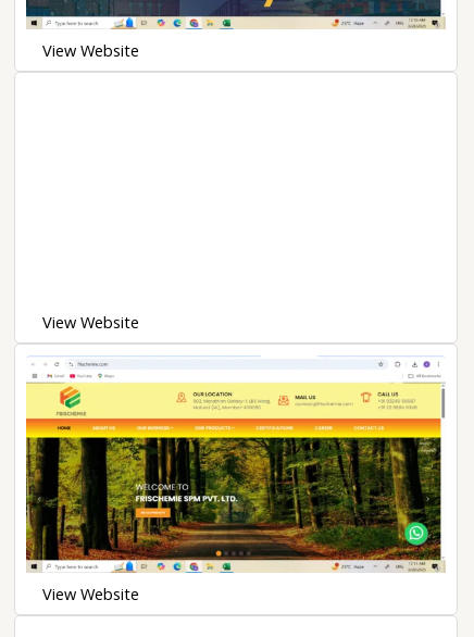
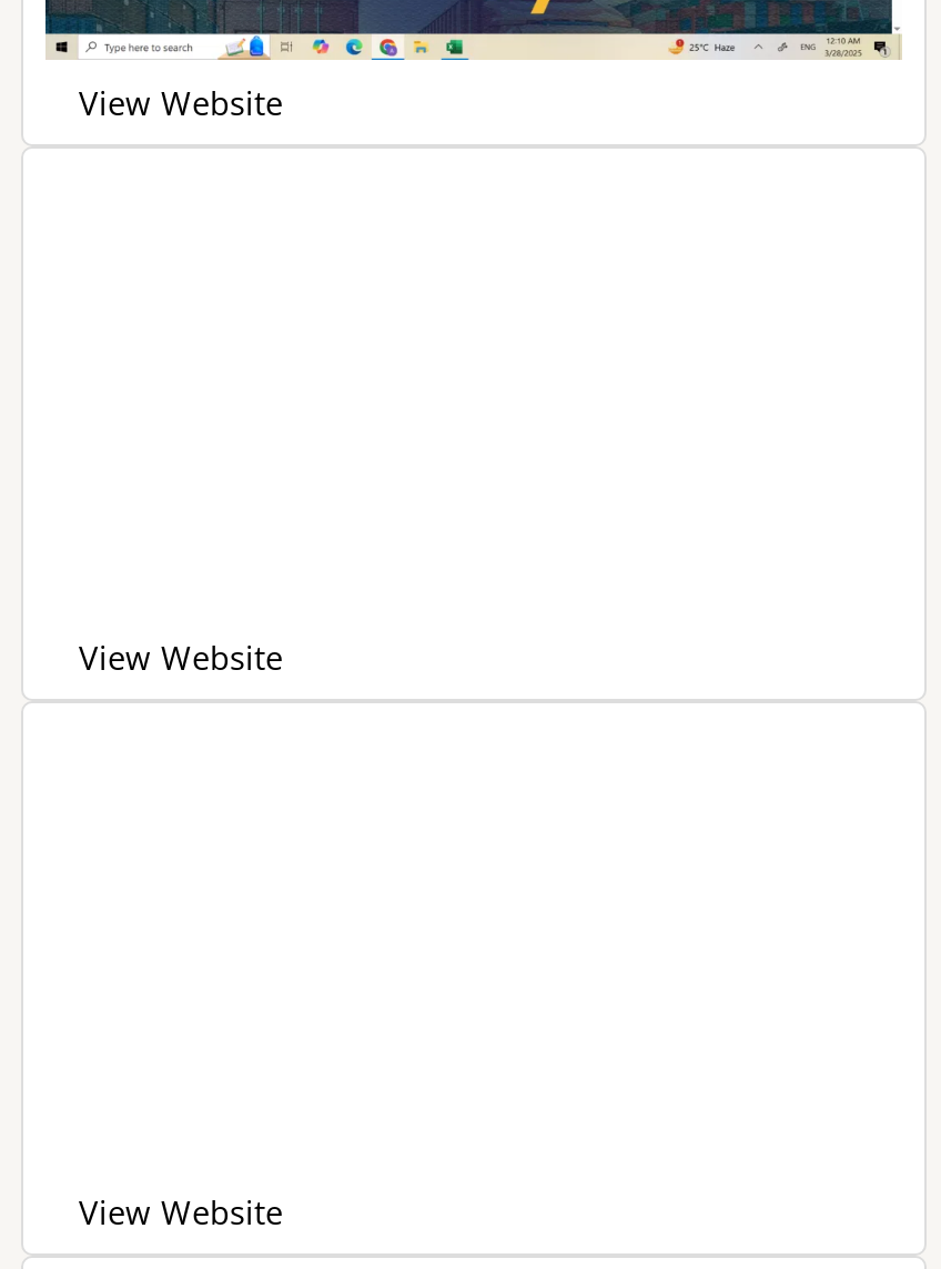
[25,360,446,574] [image] -> none

